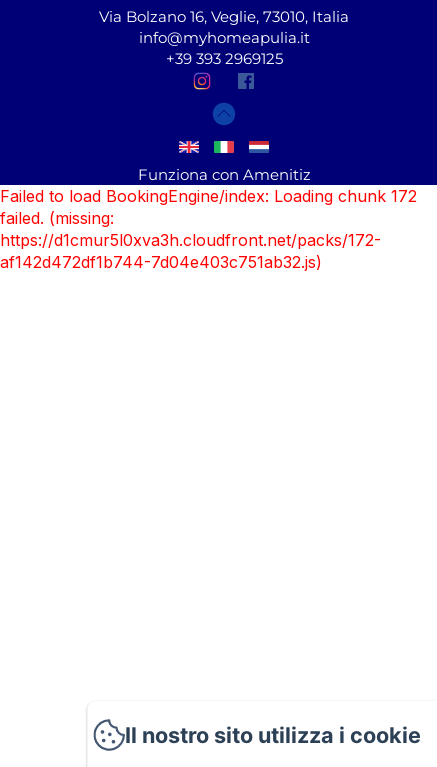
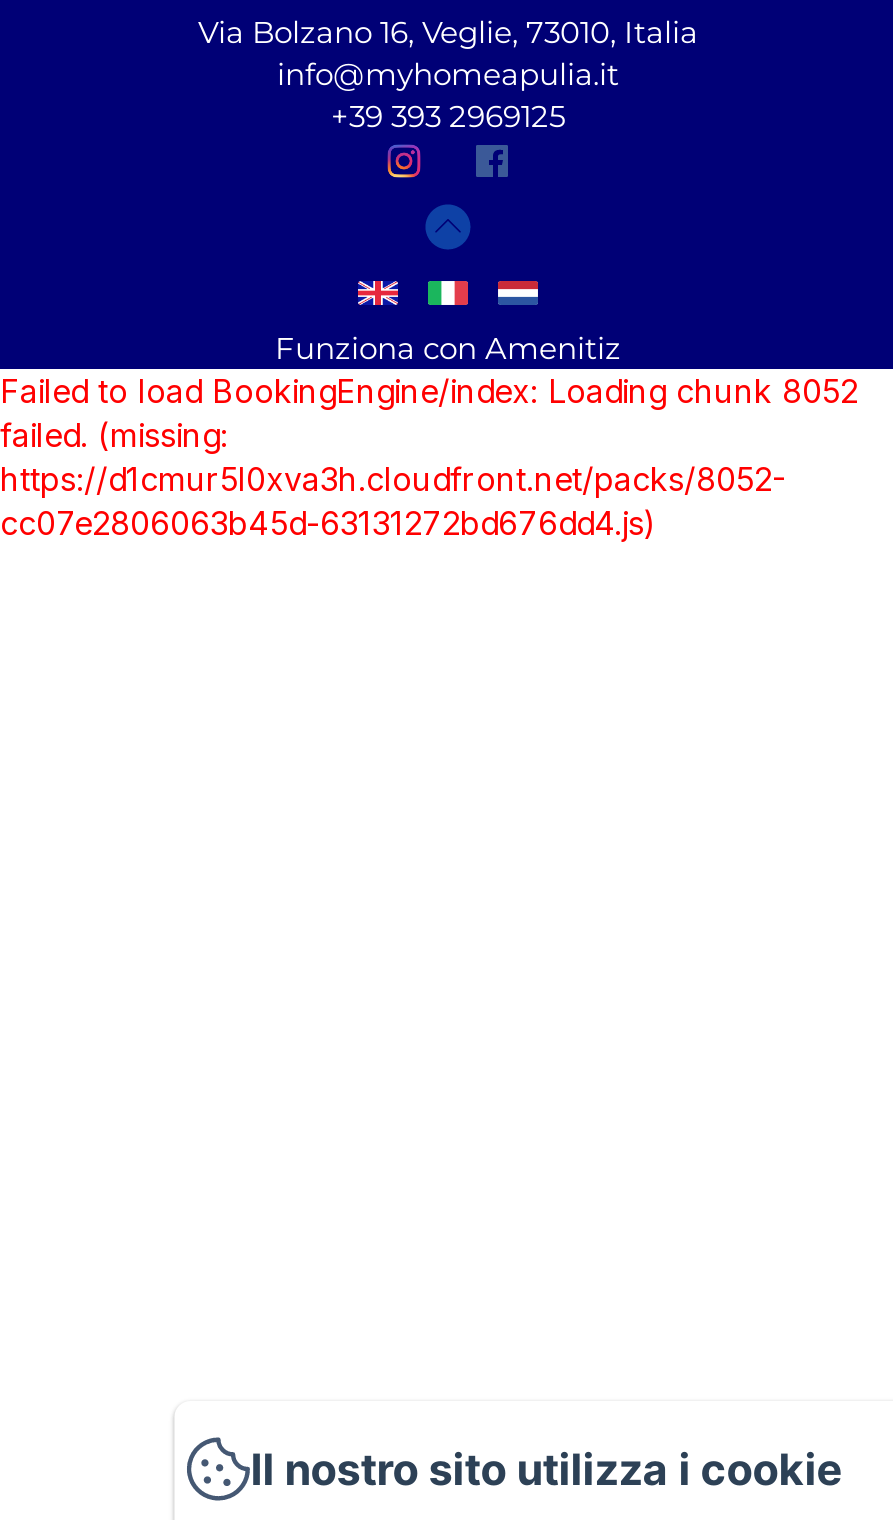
[0,186,417,206] Failed to load BookingEngine/index: Loading chunk 172 -> [0,371,858,411] Failed to load BookingEngine/index: Loading chunk 8052
[0,230,381,272] https://d1cmur5l0xva3h.cloudfront.net/packs/172- | af142d472df1b744-7d04e403c751ab32.js) -> [0,459,786,543] https://d1cmur5l0xva3h.cloudfront.net/packs/8052- | cc07e2806063b45d-63131272bd676dd4.js)

